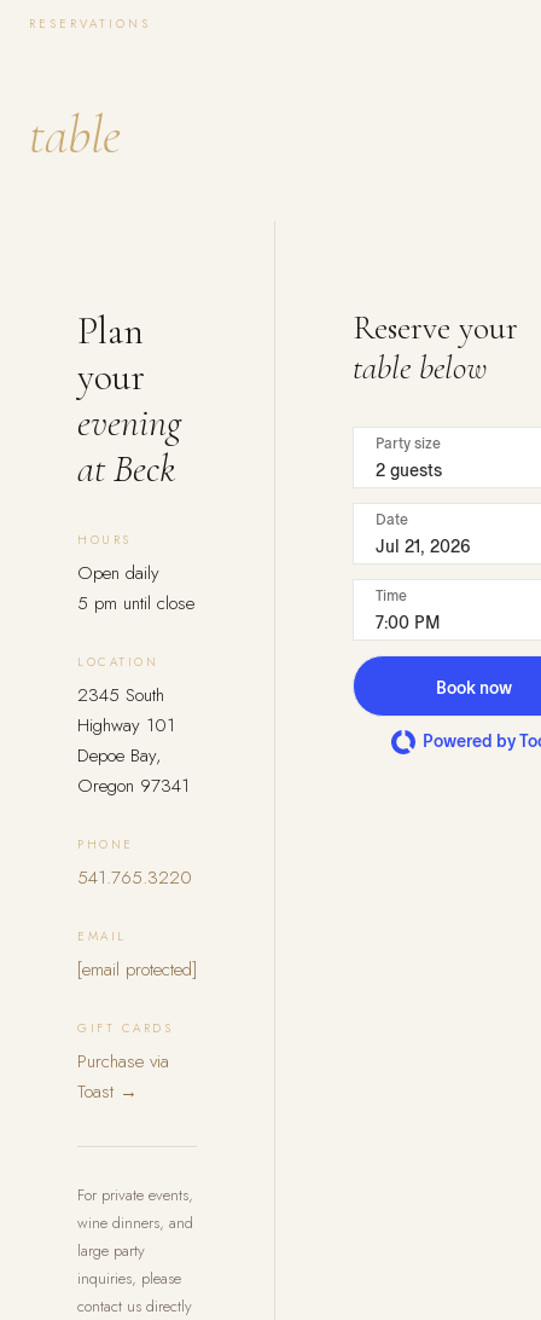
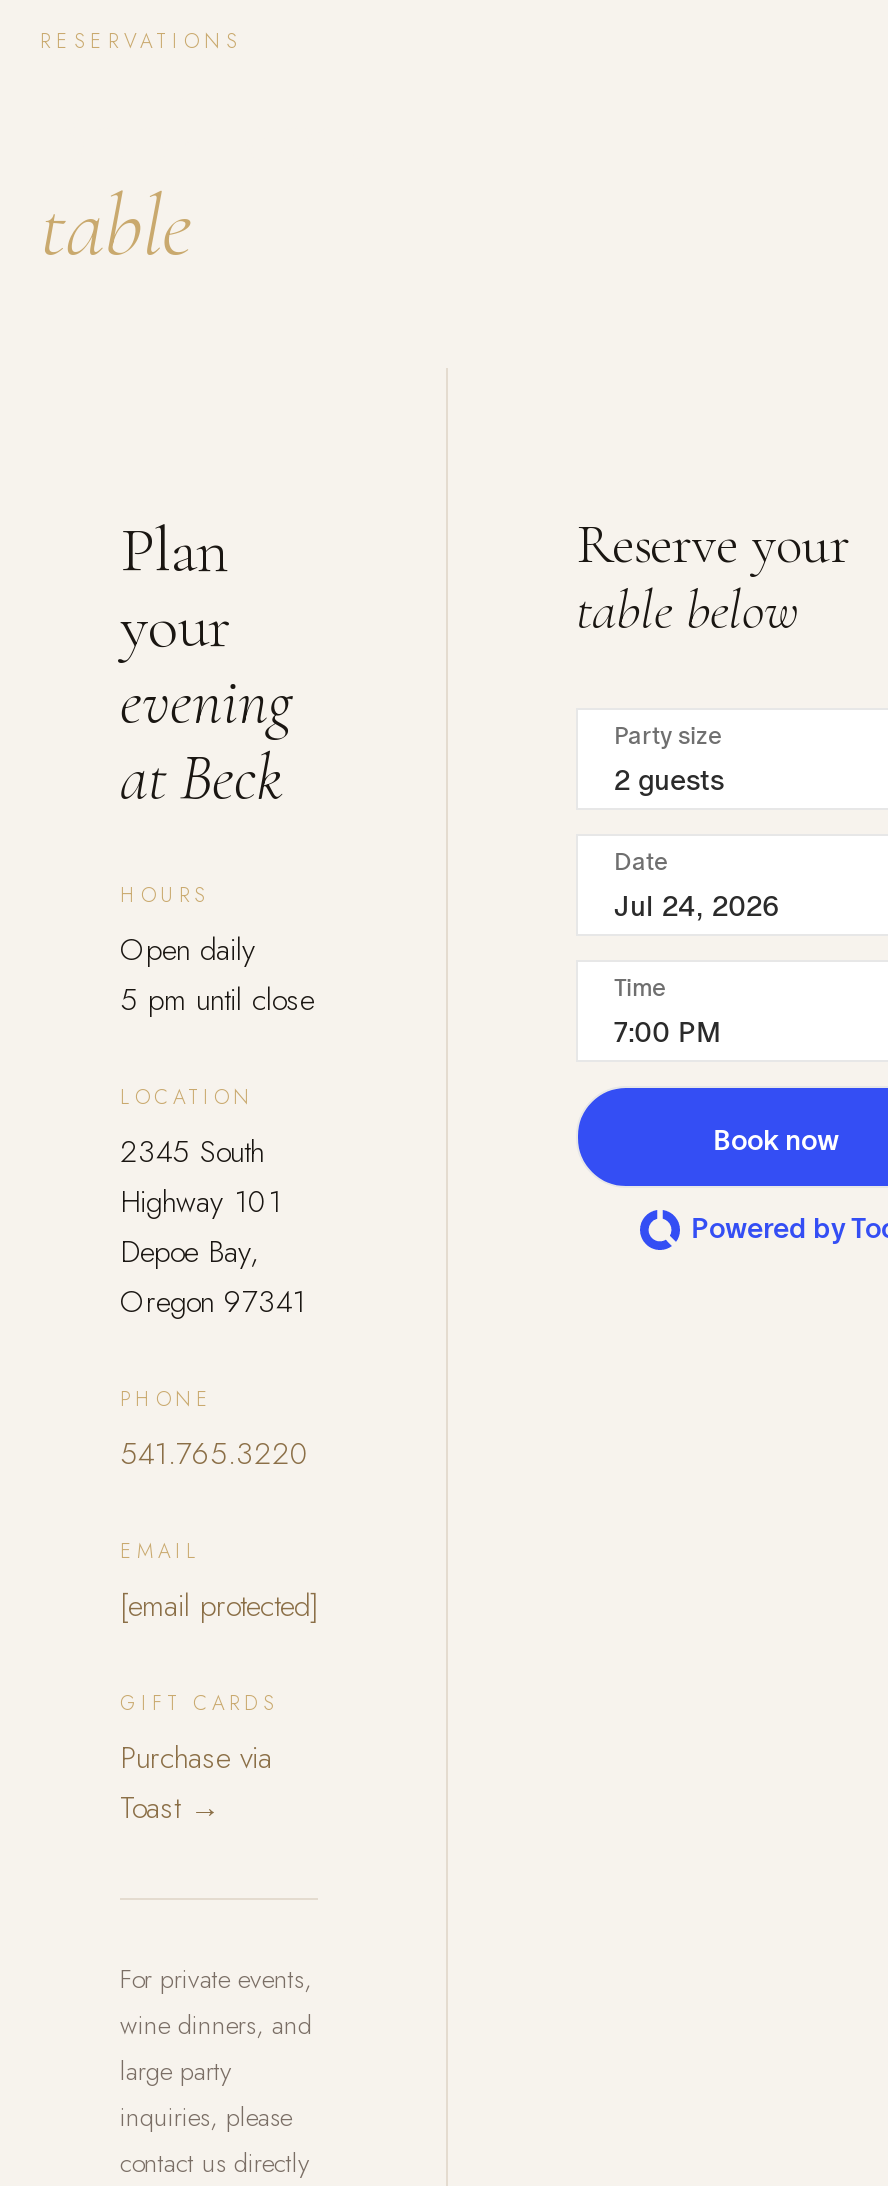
[376,537,471,556] Jul 21, 2026 -> [614,890,780,922] Jul 24, 2026

